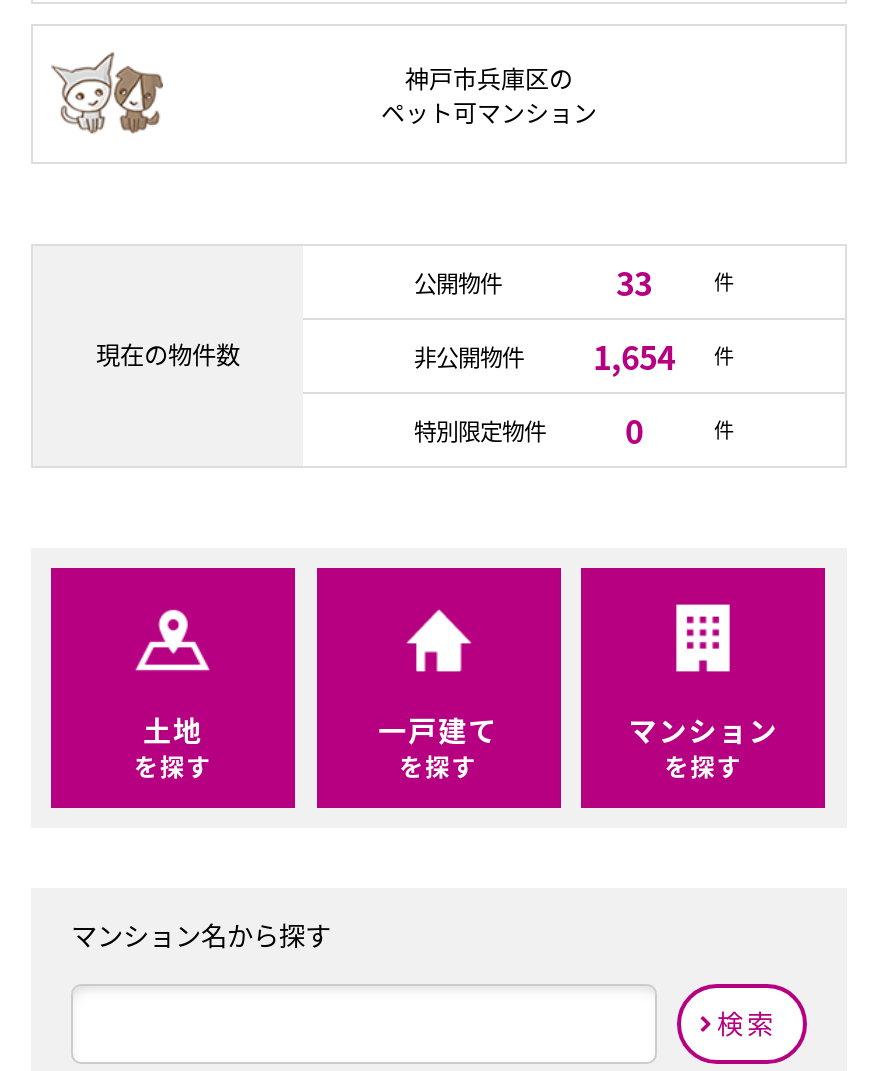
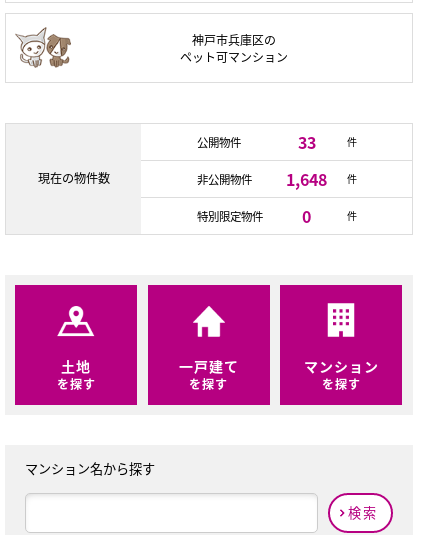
[593,332,734,380] 1,654 件 -> [286,167,356,191] 1,648 件

